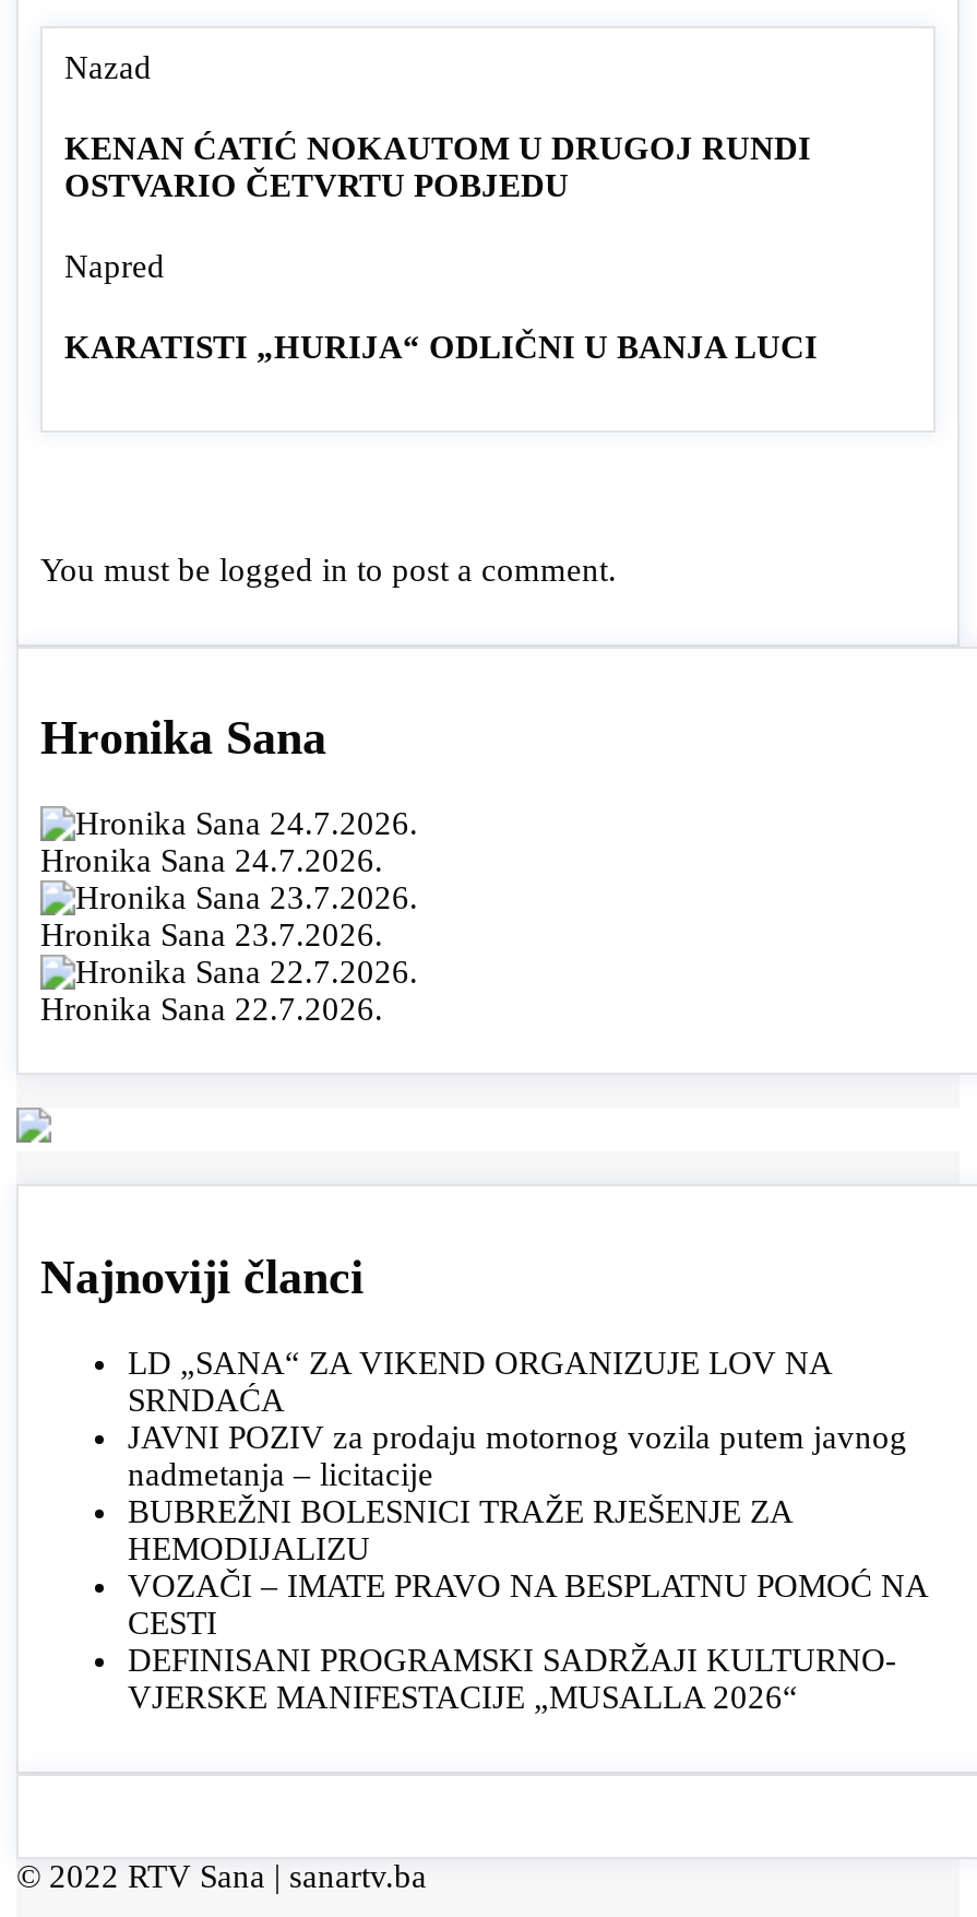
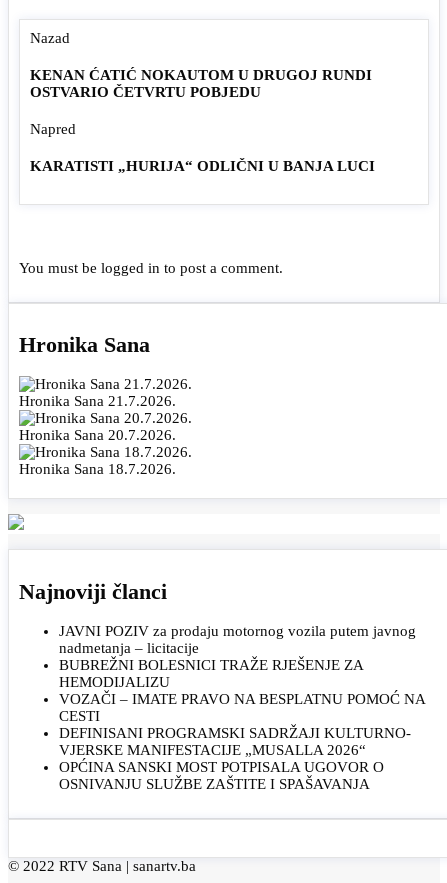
[40,844,383,879] Hronika Sana 24.7.2026. -> [19,393,176,409] Hronika Sana 21.7.2026.
[40,918,383,953] Hronika Sana 23.7.2026. -> [19,427,176,443] Hronika Sana 20.7.2026.
[40,993,383,1028] Hronika Sana 22.7.2026. -> [19,461,176,477] Hronika Sana 18.7.2026.
[128,1346,831,1418] LD „SANA“ ZA VIKEND ORGANIZUJE LOV NA | SRNDAĆA -> none
moved [128,1420,927,1715] -> [59,623,425,758]: JAVNI POZIV za prodaju motornog vozila putem javnog | nadmetanja – licitacije | BUBREŽNI BOLESNICI TRAŽE RJEŠENJE ZA | HEMODIJALIZU | VOZAČI – IMATE PRAVO NA BESPLATNU POMOĆ NA | CESTI | DEFINISANI PROGRAMSKI SADRŽAJI KULTURNO- | VJERSKE MANIFESTACIJE „MUSALLA 2026“
none -> [59,759,384,792] OPĆINA SANSKI MOST POTPISALA UGOVOR O | OSNIVANJU SLUŽBE ZAŠTITE I SPAŠAVANJA

